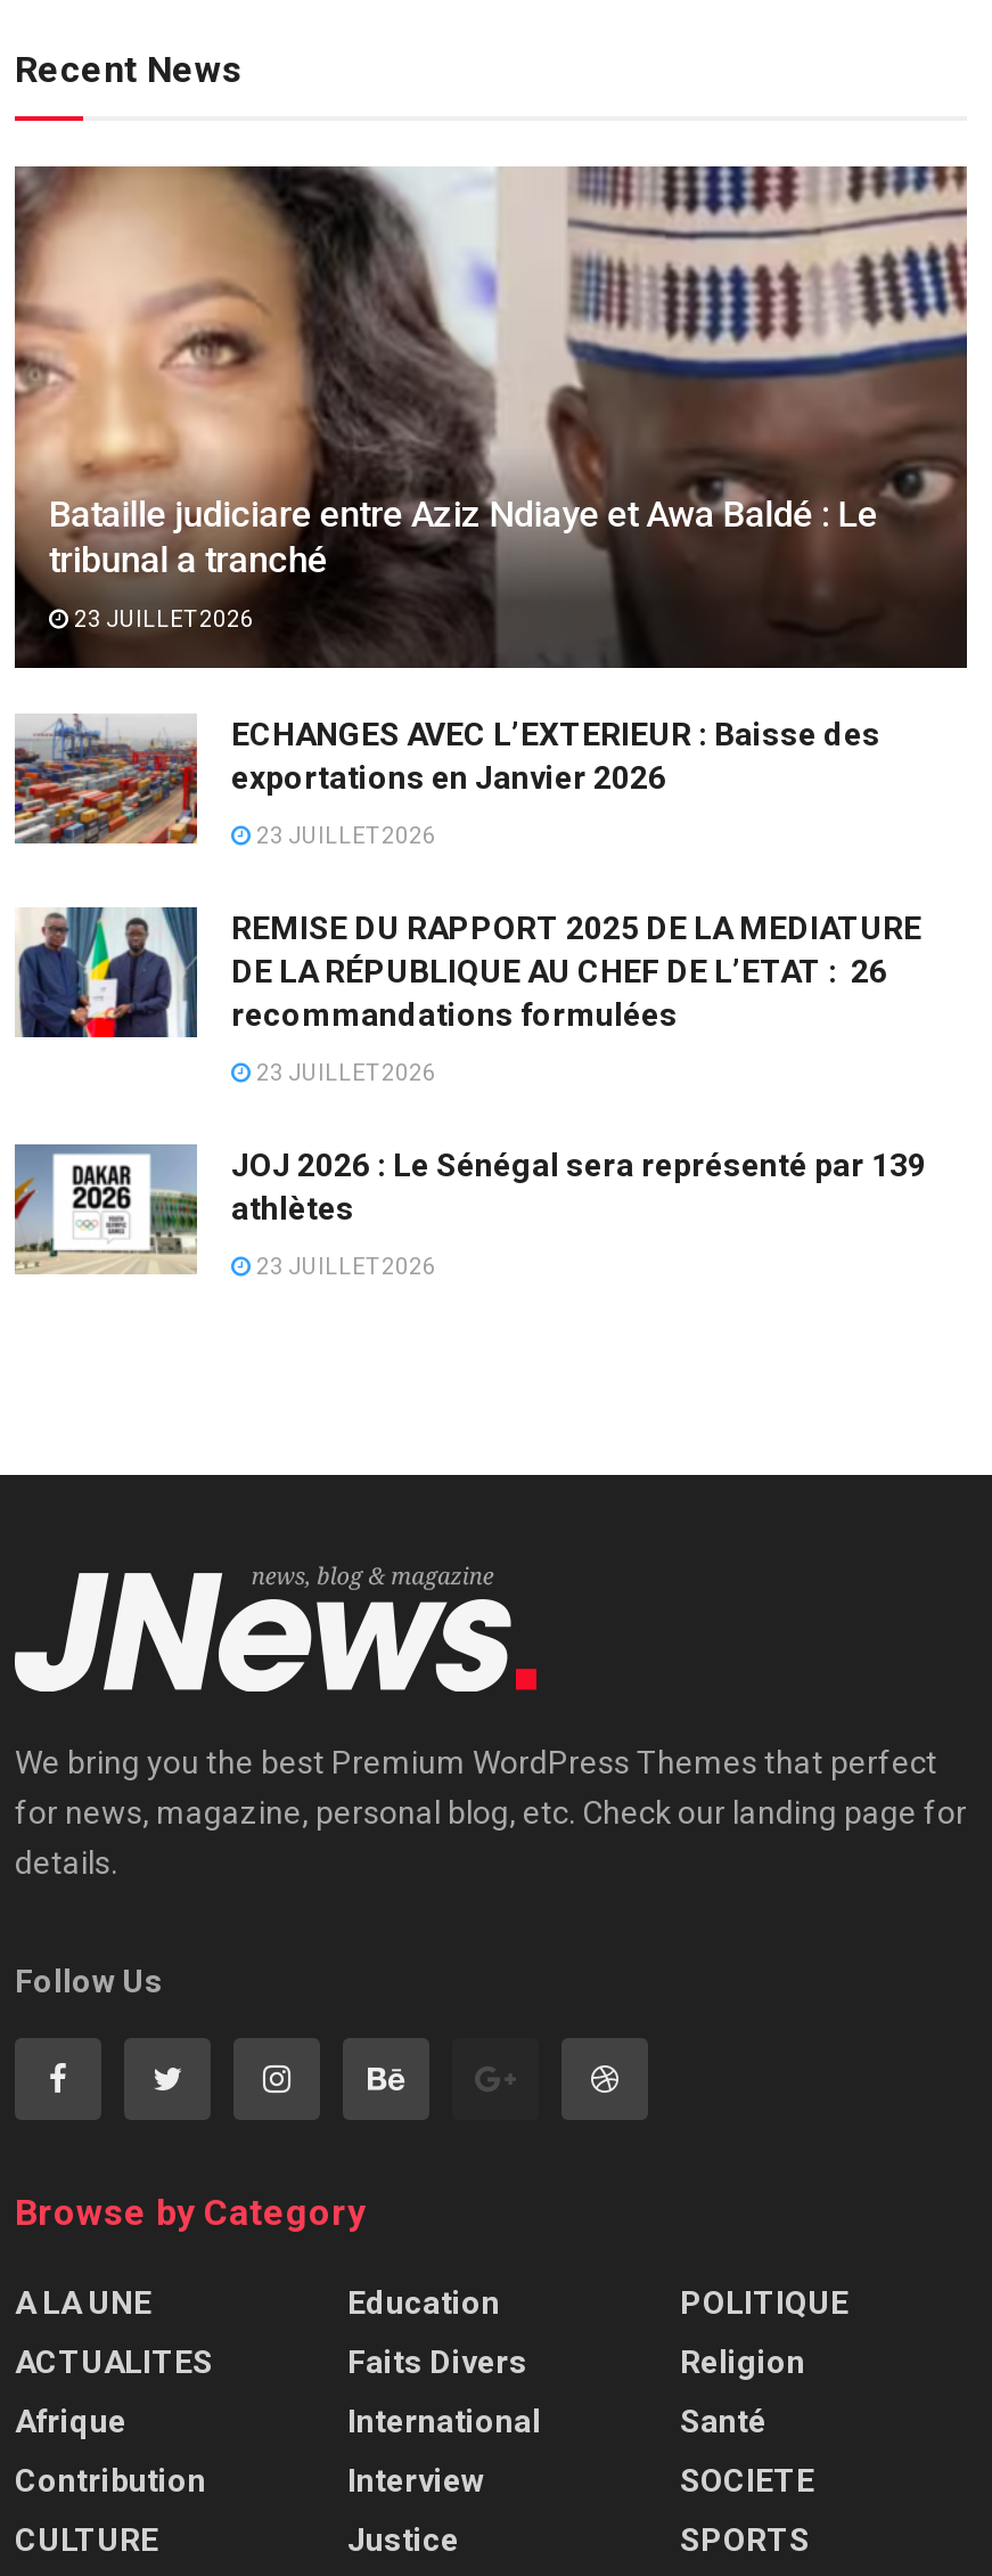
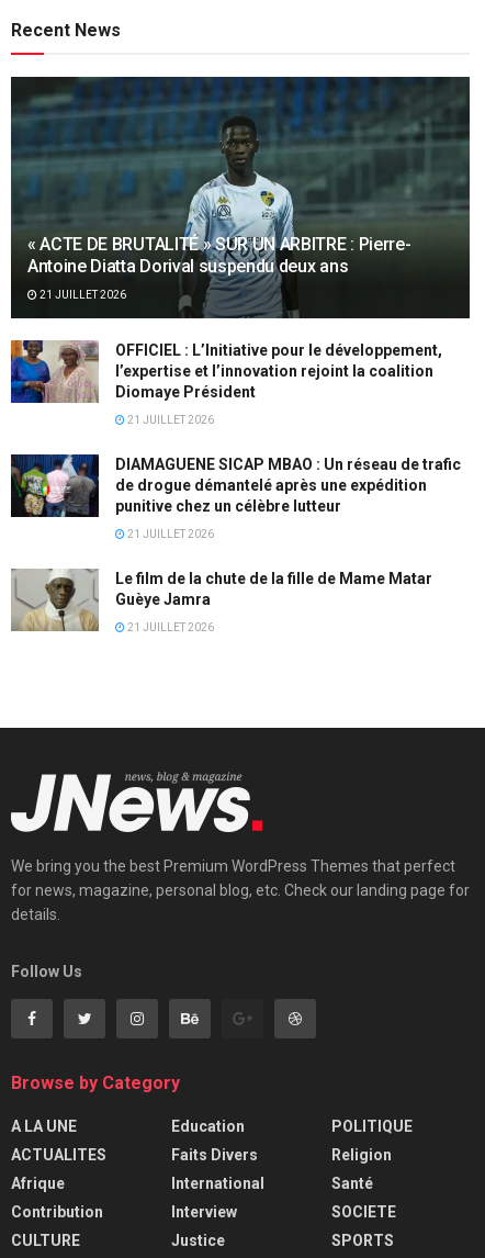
[13,164,969,668] [image] | Bataille judiciare entre Aziz Ndiaye et Awa Baldé : Le | tribunal a tranché -> [10,76,471,318] [image] | « ACTE DE BRUTALITÉ » SUR UN ARBITRE : Pierre- | Antoine Diatta Dorival suspendu deux ans
[69,607,254,632] 23 JUILLET 2026 -> [37,289,126,301] 21 JUILLET 2026
[13,714,880,846] [image] | ECHANGES AVEC L’EXTERIEUR : Baisse des | exportations en Janvier 2026 -> [10,339,442,404] [image] | OFFICIEL : L’Initiative pour le développement, | l’expertise et l’innovation rejoint la coalition | Diomaye Président
[252,823,436,848] 23 JUILLET 2026 -> [125,414,214,426] 21 JUILLET 2026
[15,907,921,1040] [image] | REMISE DU RAPPORT 2025 DE LA MEDIATURE | DE LA RÉPUBLIQUE AU CHEF DE L’ETAT : 26 | recommandations formulées -> [10,453,461,518] [image] | DIAMAGUENE SICAP MBAO : Un réseau de trafic | de drogue démantelé après une expédition | punitive chez un célèbre lutteur
[252,1060,436,1085] 23 JUILLET 2026 -> [125,528,214,540] 21 JUILLET 2026
[15,1144,926,1272] [image] | JOJ 2026 : Le Sénégal sera représenté par 139 | athlètes -> [11,569,432,631] [image] | Le film de la chute de la fille de Mame Matar | Guèye Jamra
[252,1254,436,1279] 23 JUILLET 2026 -> [125,621,214,634] 21 JUILLET 2026

